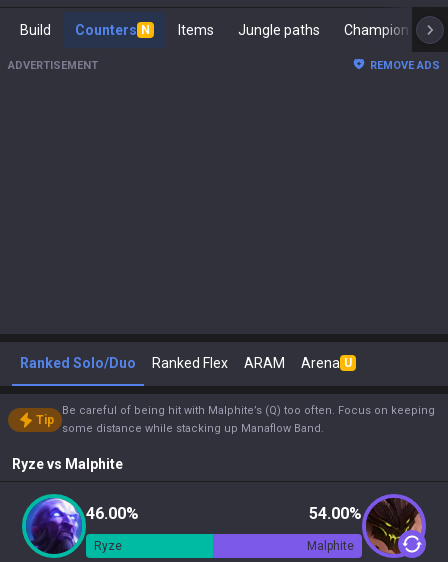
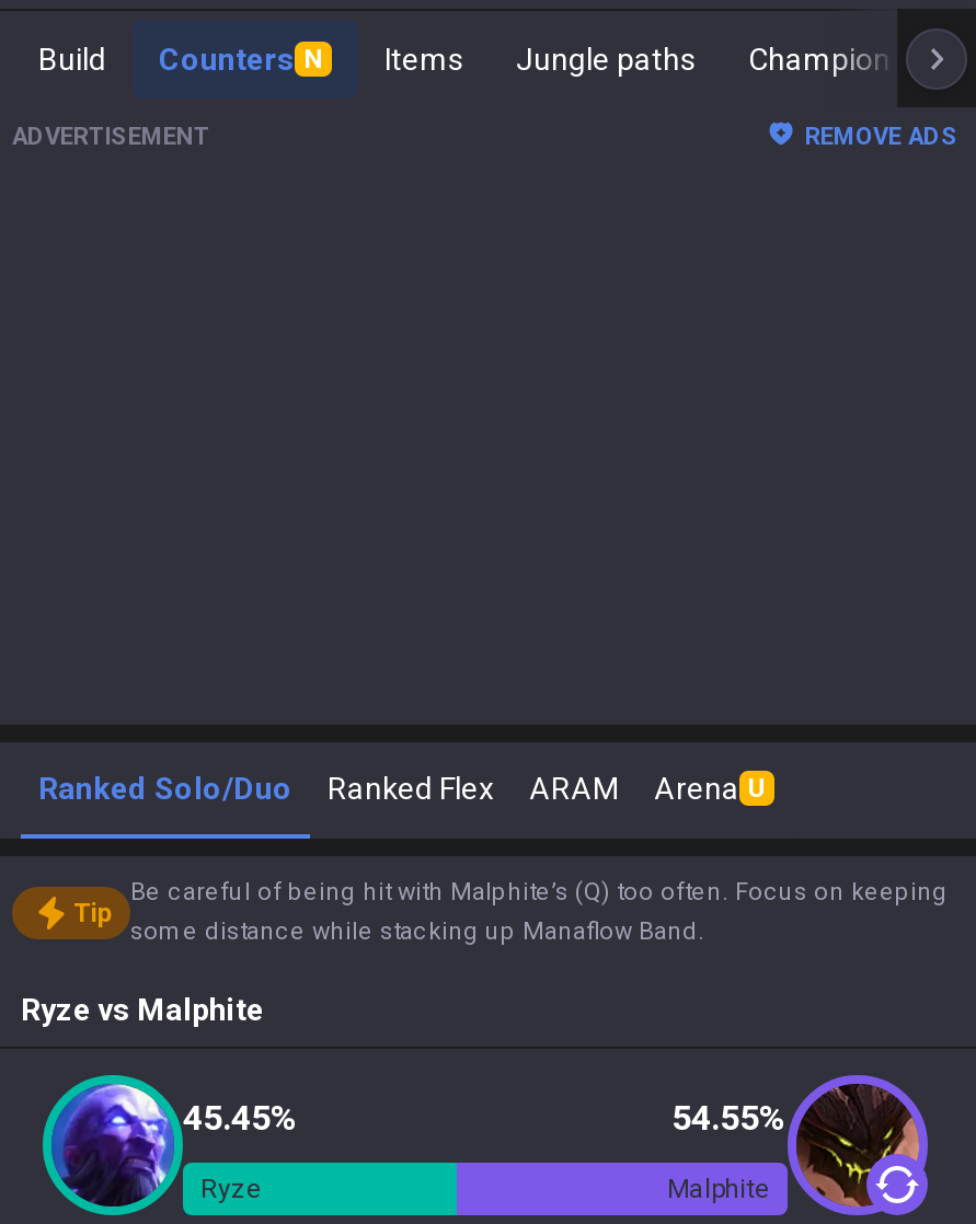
[86,504,139,523] 46.00% -> [183,1097,299,1139] 45.45%
[309,504,362,523] 54.00% -> [671,1097,788,1139] 54.55%

